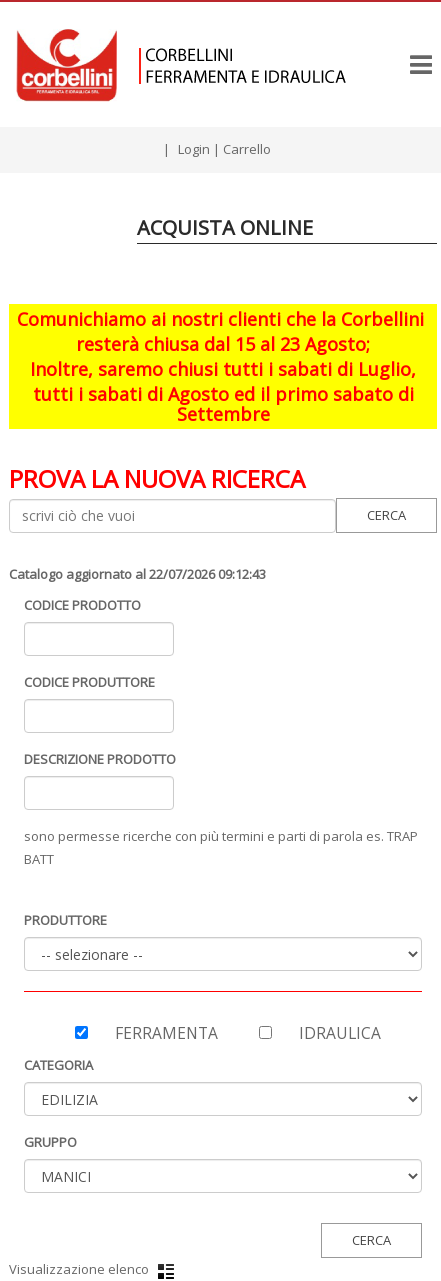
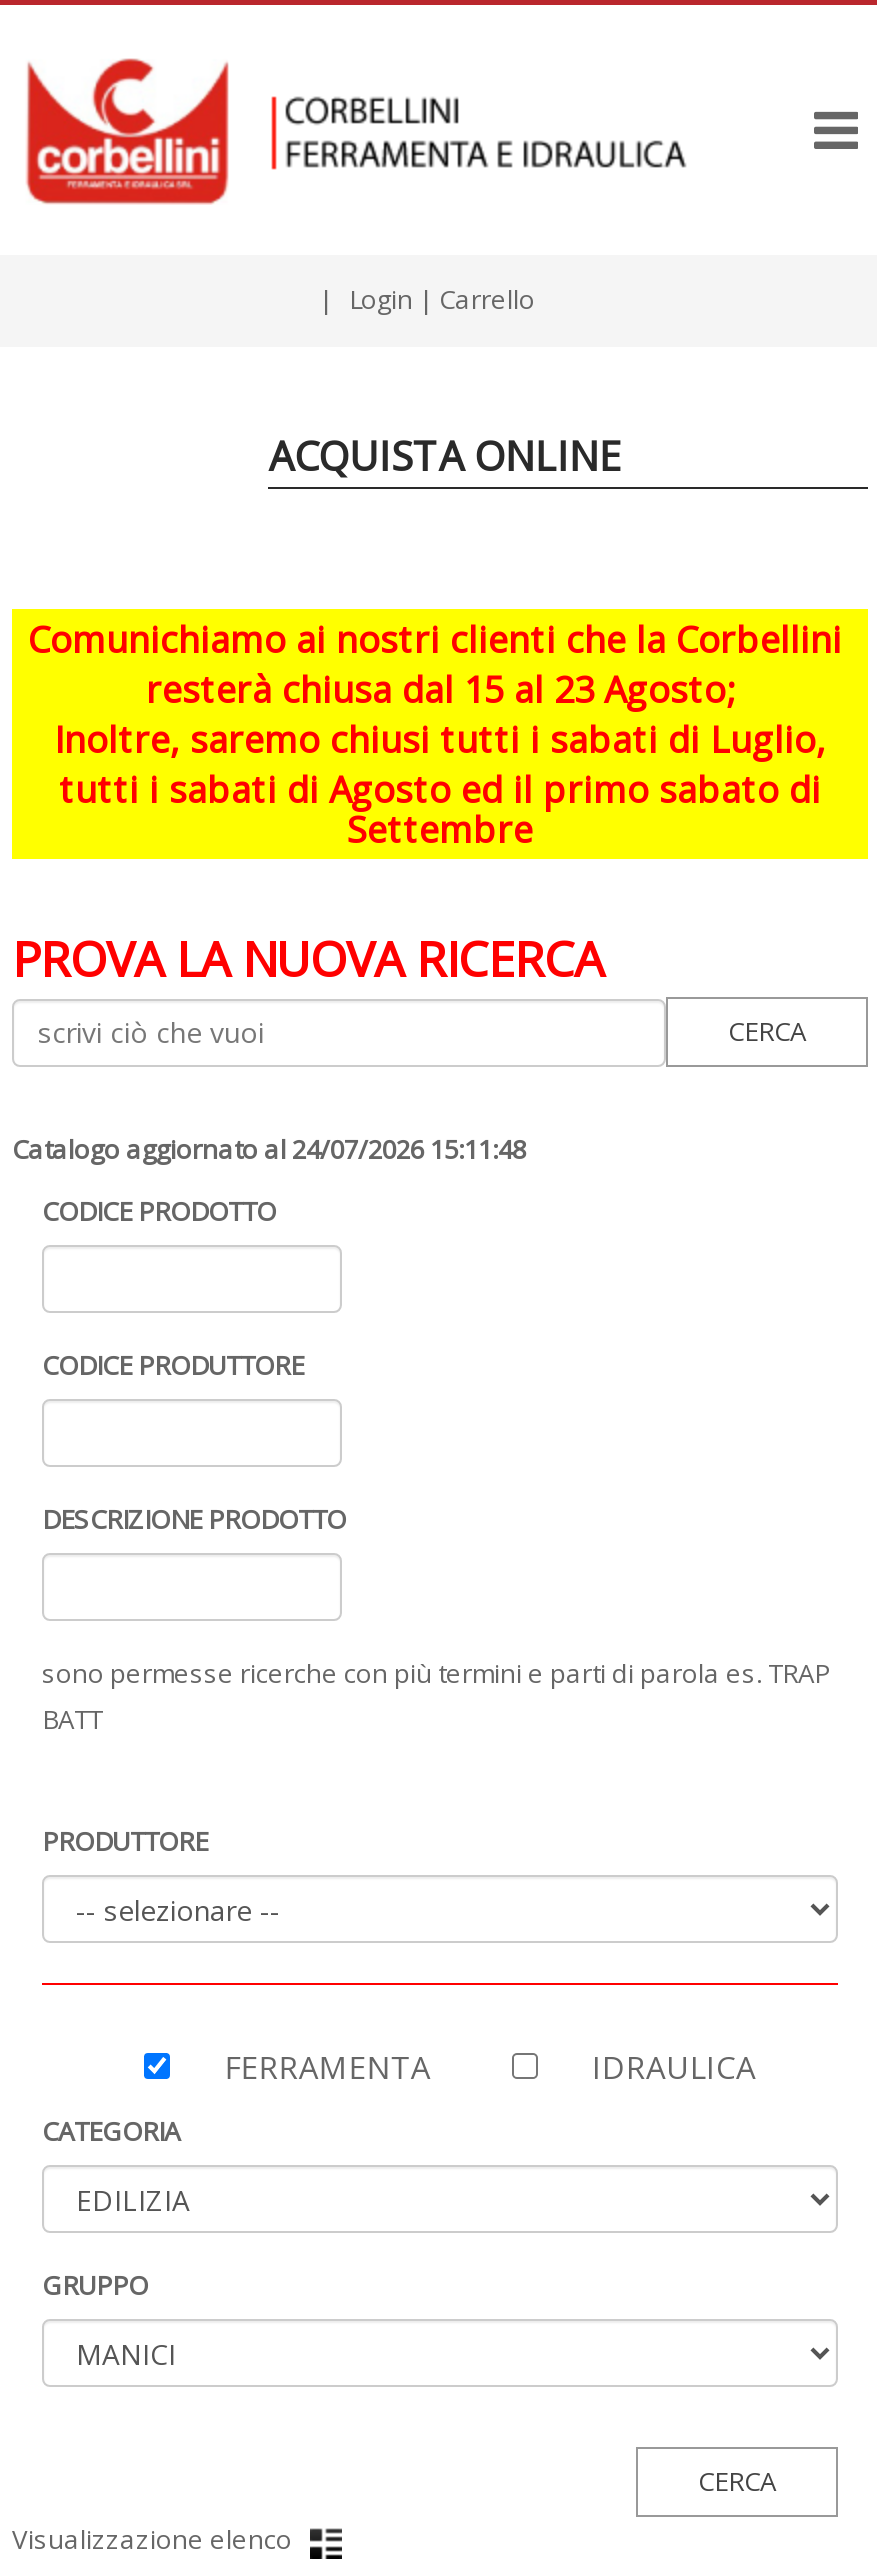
[9,565,266,583] Catalogo aggiornato al 22/07/2026 09:12:43 -> [12,1131,526,1167] Catalogo aggiornato al 24/07/2026 15:11:48

